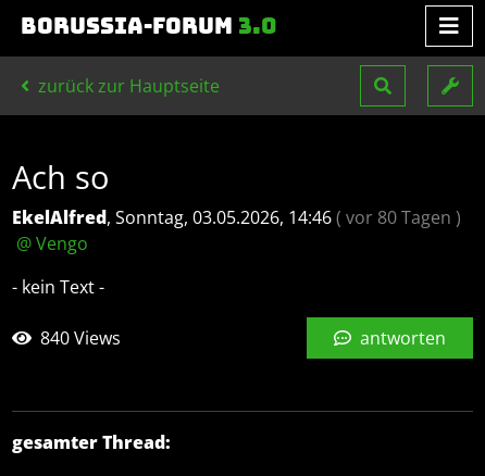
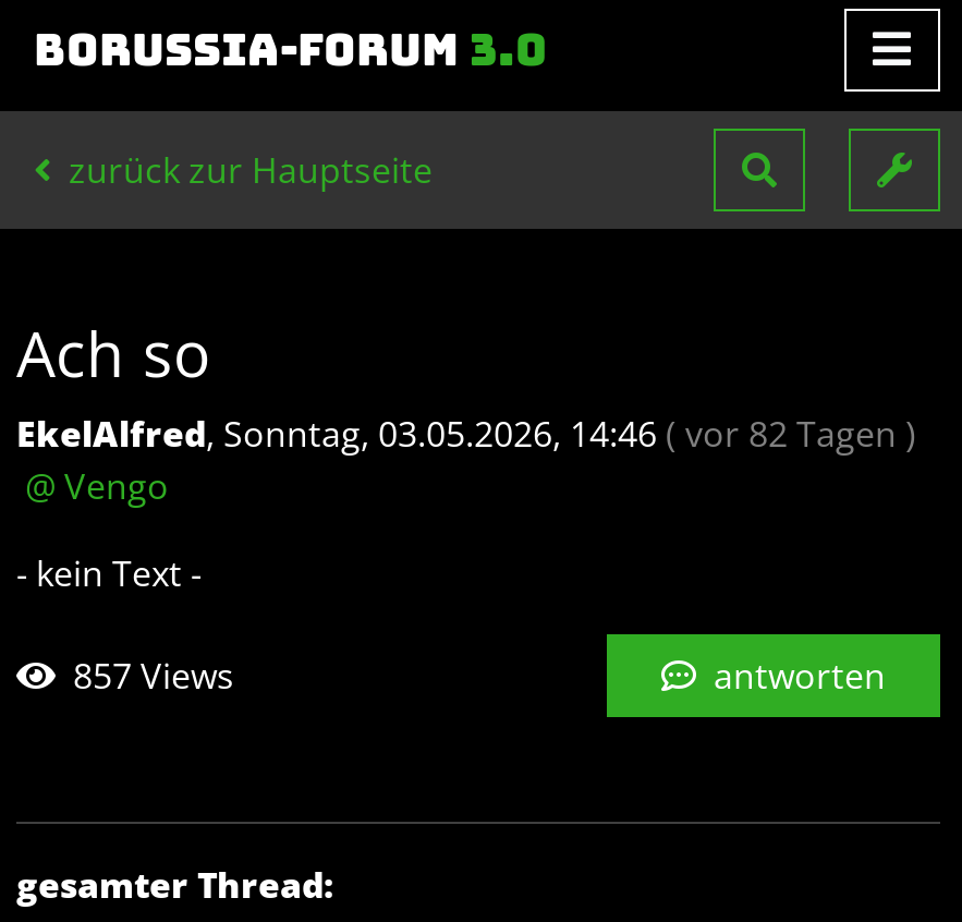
[12,205,461,229] EkelAlfred, Sonntag, 03.05.2026, 14:46 ( vor 80 Tagen ) -> [16,410,916,458] EkelAlfred, Sonntag, 03.05.2026, 14:46 ( vor 82 Tagen )
[36,326,121,350] 840 Views -> [64,652,234,700] 857 Views

